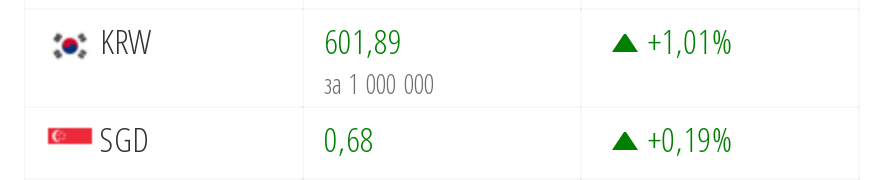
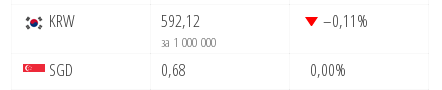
[324,19,402,65] 601,89 -> [161,9,200,32] 592,12
[648,19,734,65] +1,01% -> [323,9,368,32] –0,11%
[648,117,734,163] +0,19% -> [310,58,346,81] 0,00%

